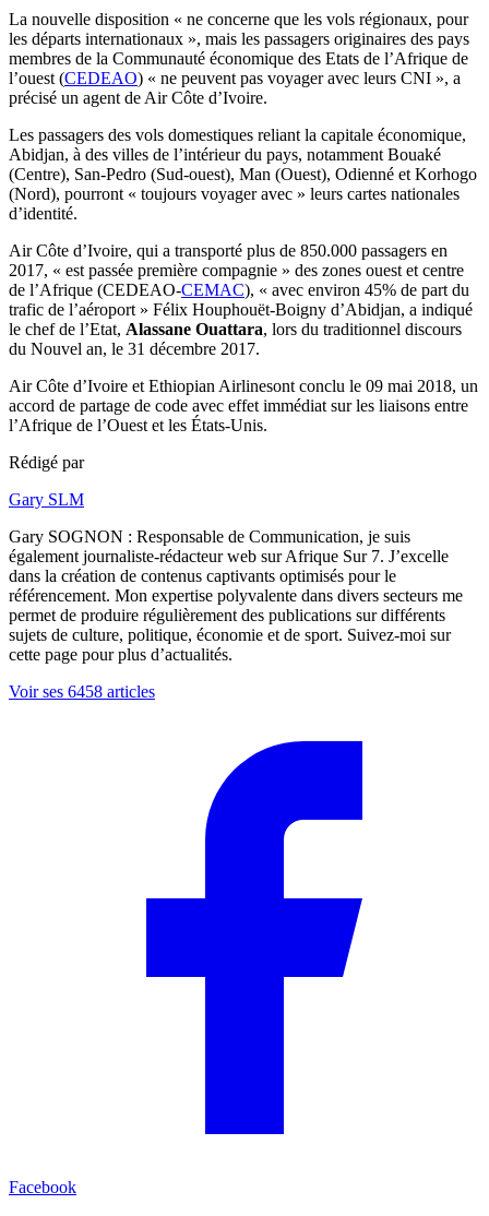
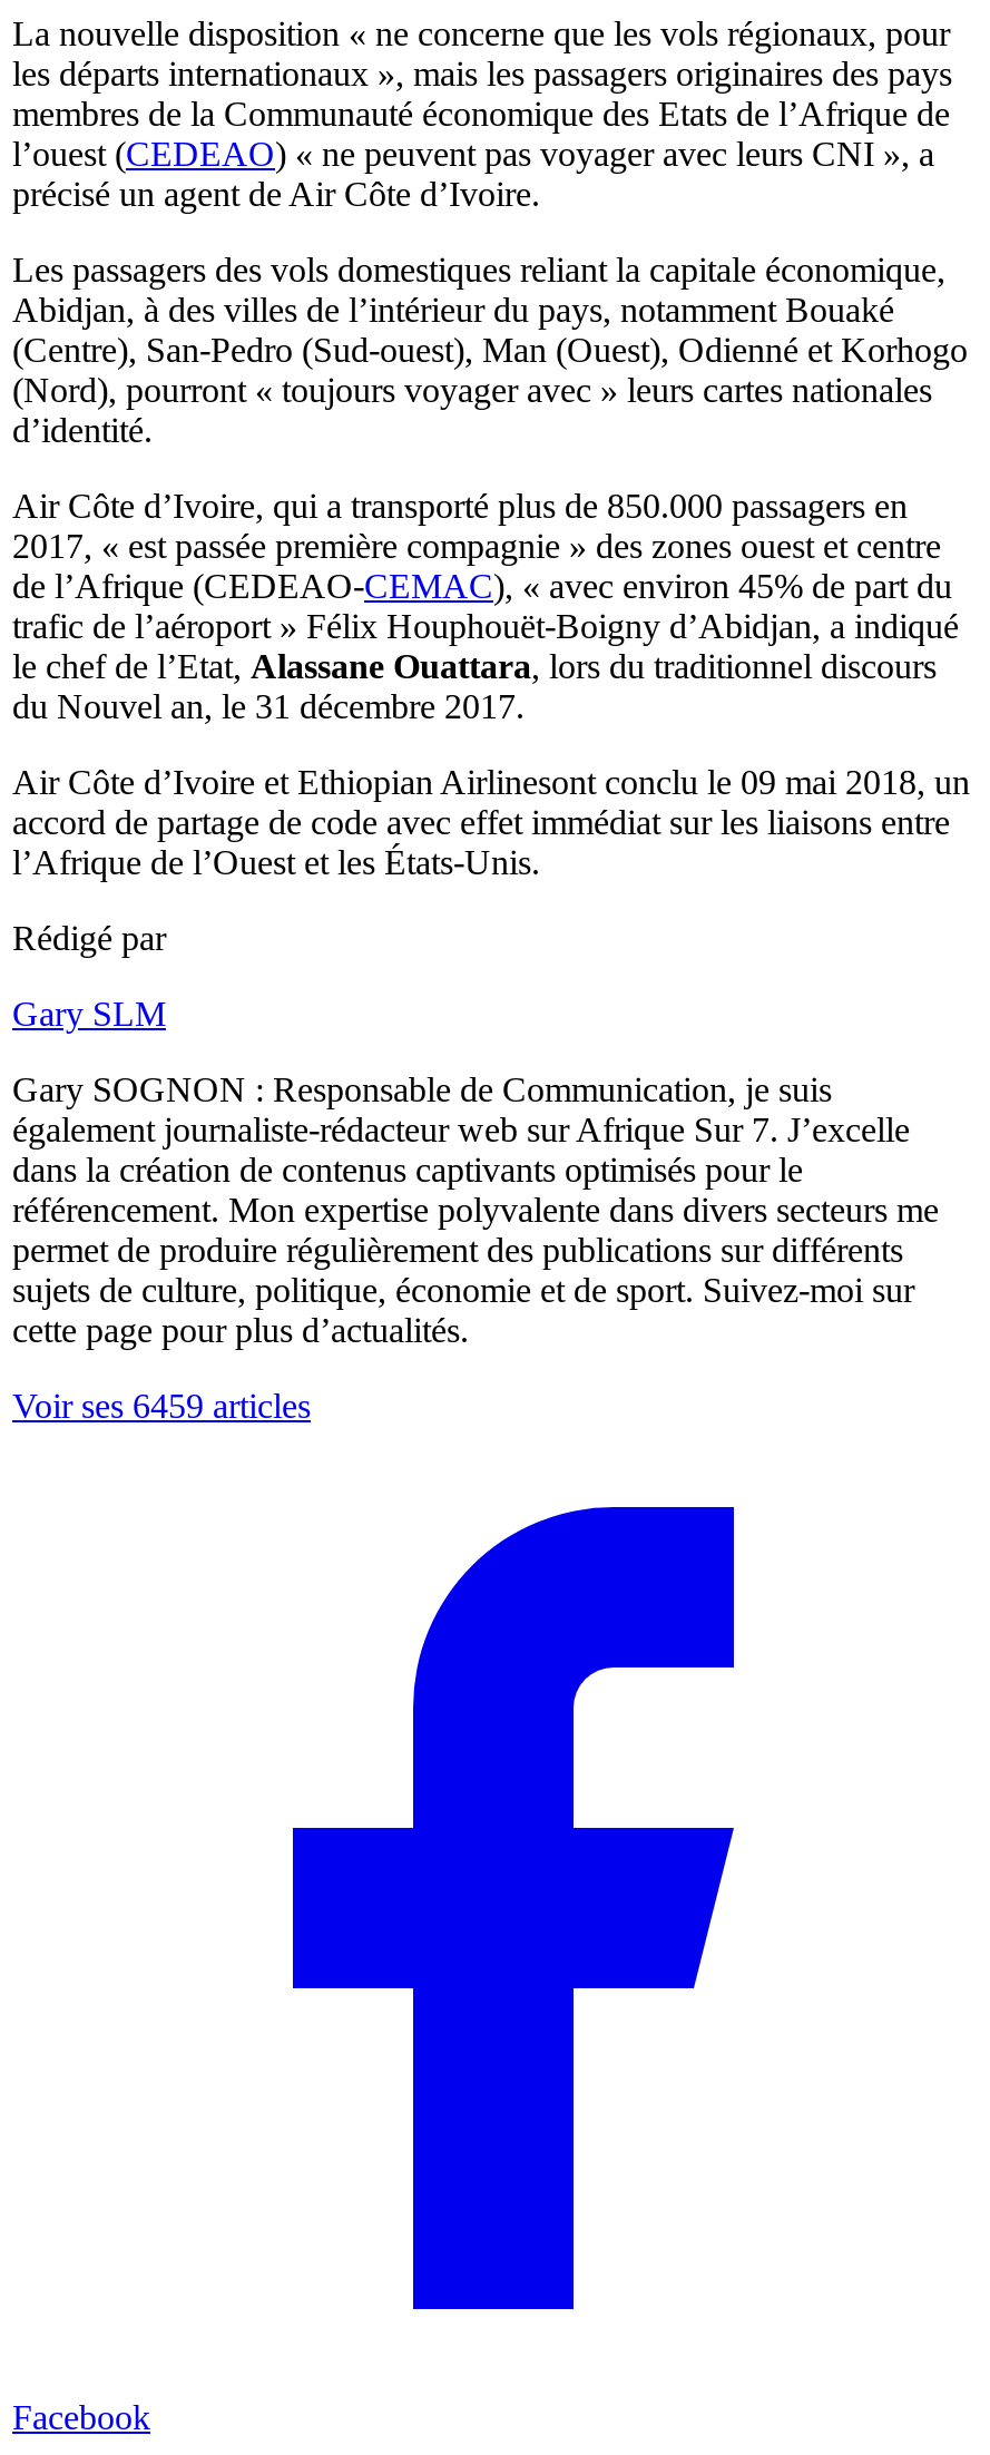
[9,682,155,701] Voir ses 6458 articles -> [12,1386,311,1424] Voir ses 6459 articles

